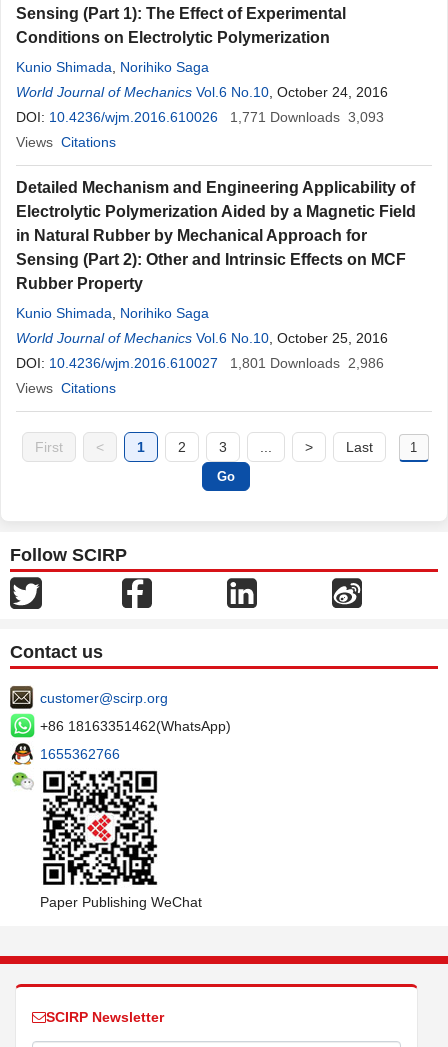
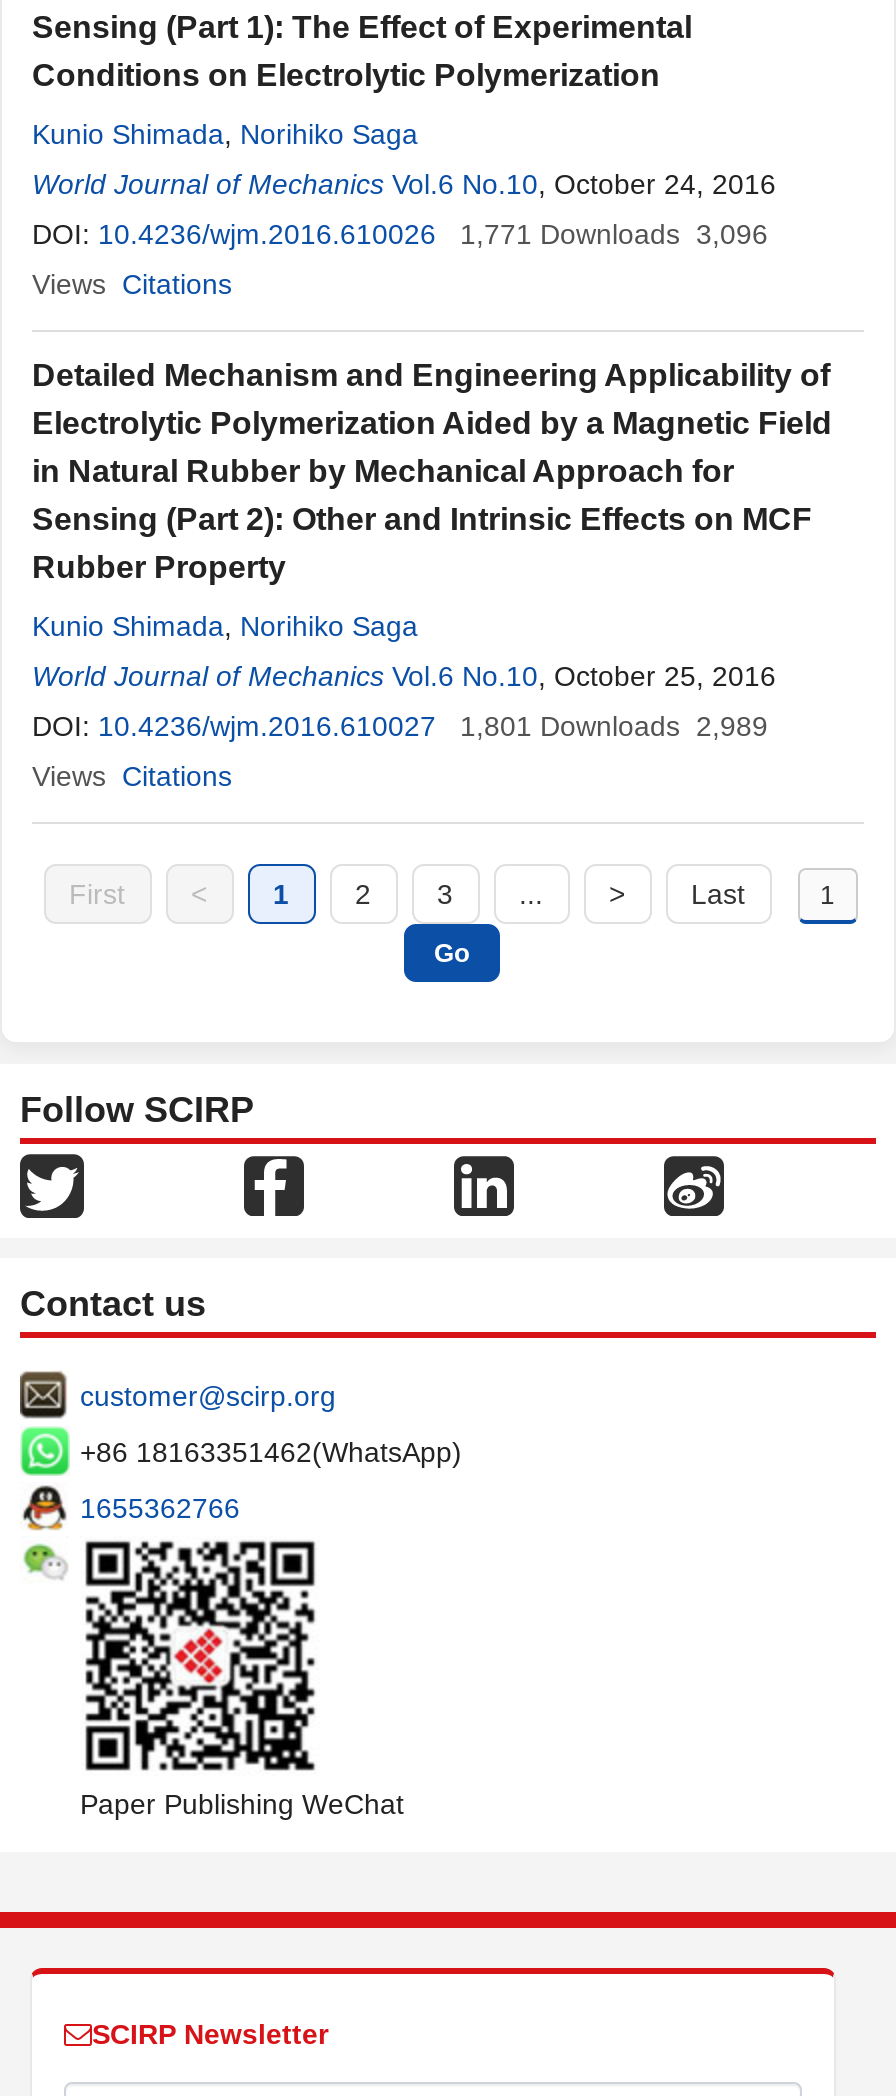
[16,109,384,125] DOI: 10.4236/wjm.2016.610026 1,771 Downloads 3,093 -> [32,218,768,250] DOI: 10.4236/wjm.2016.610026 1,771 Downloads 3,096
[16,355,384,371] DOI: 10.4236/wjm.2016.610027 1,801 Downloads 2,986 -> [32,710,768,742] DOI: 10.4236/wjm.2016.610027 1,801 Downloads 2,989

